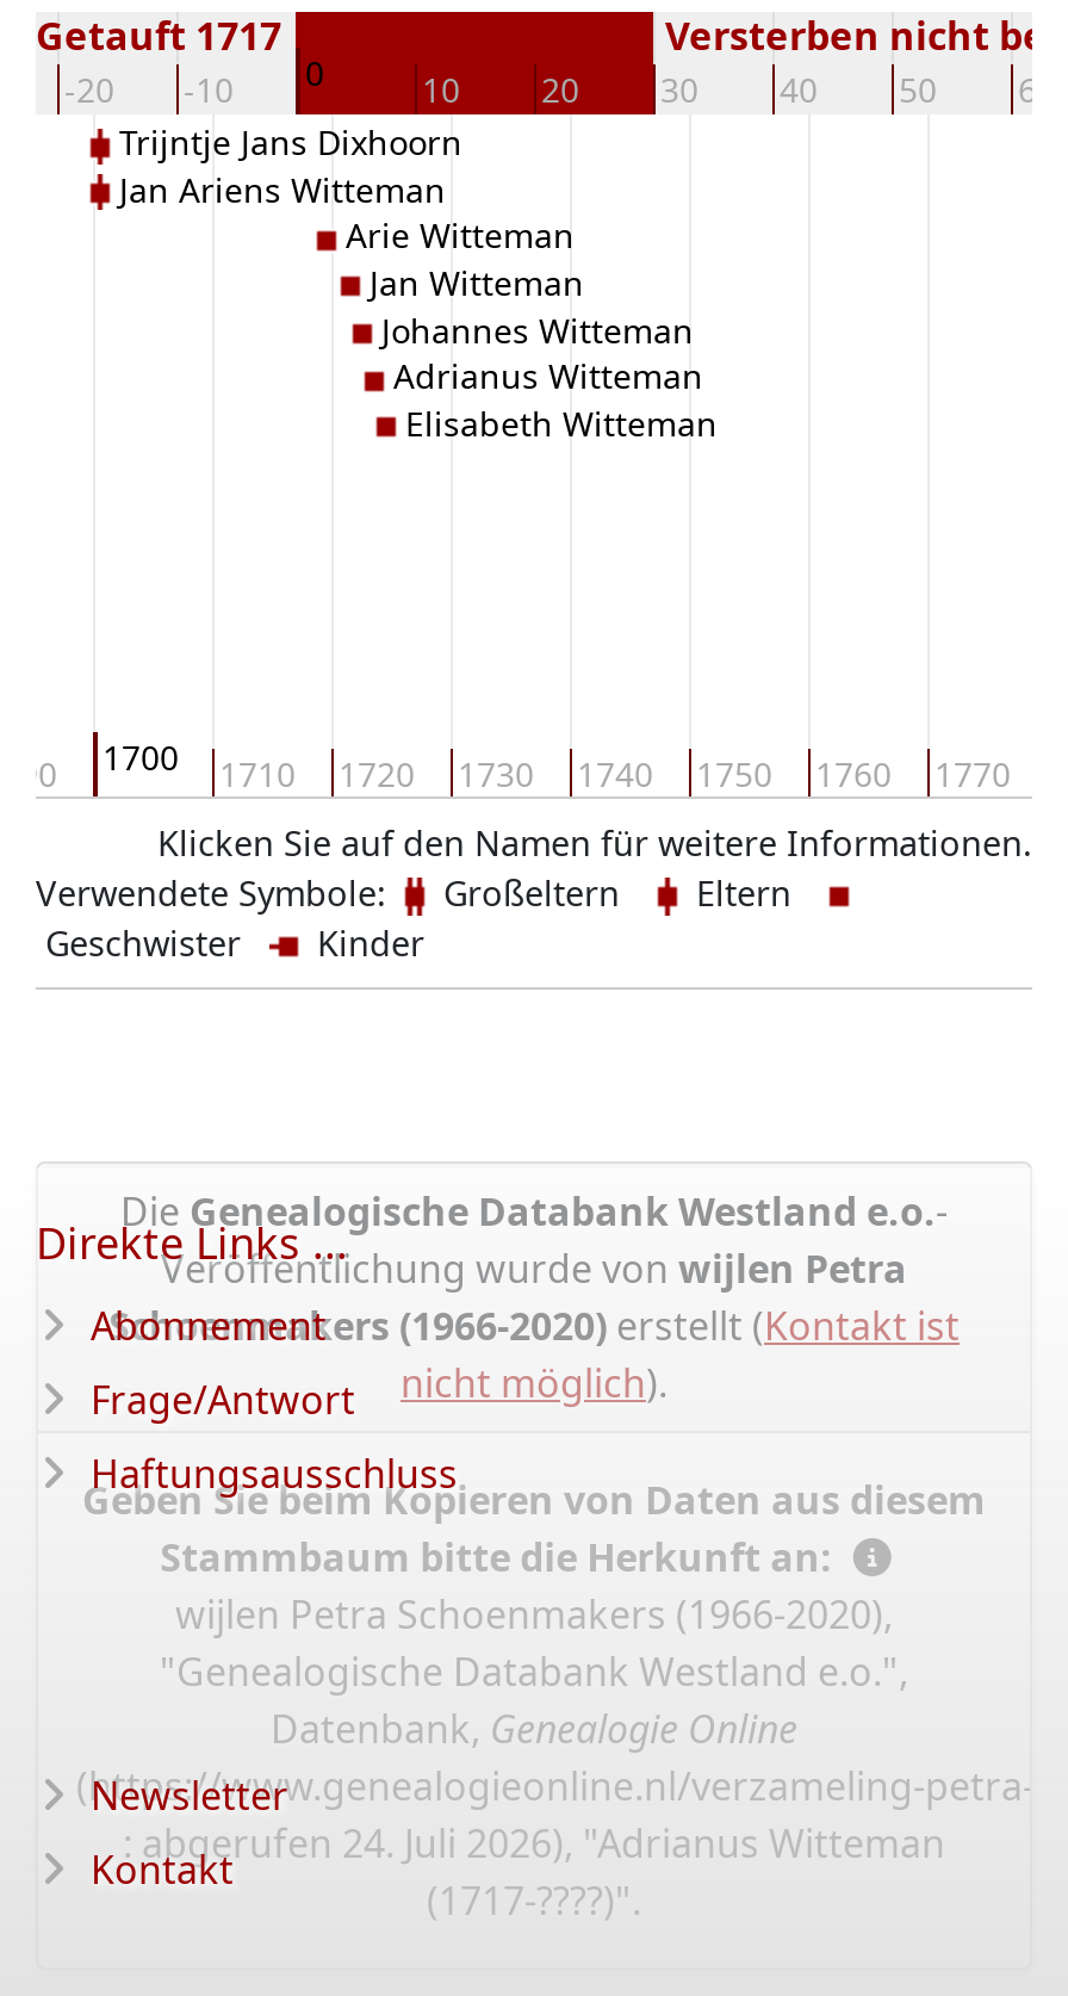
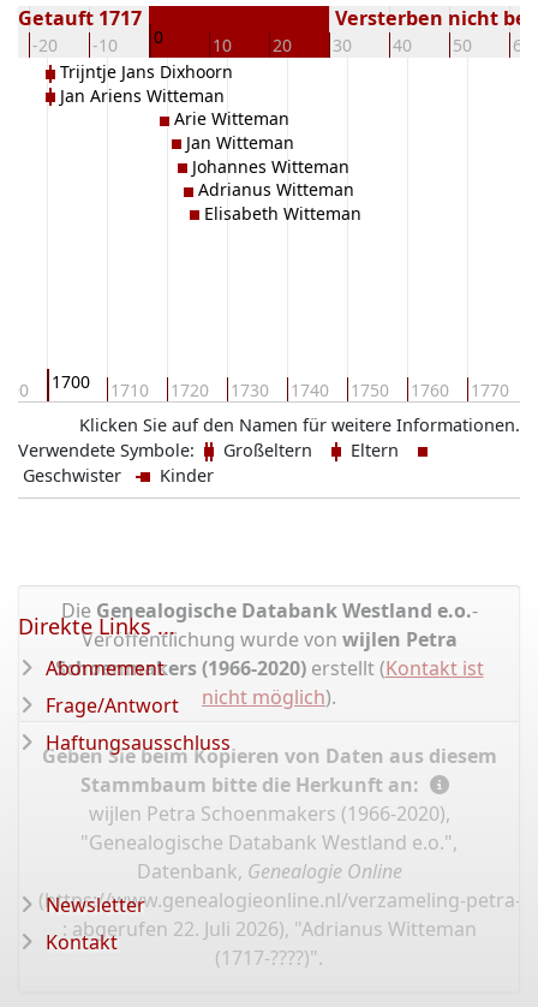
[123,1817,945,1870] : abgerufen 24. Juli 2026), "Adrianus Witteman -> [62,916,476,942] : abgerufen 22. Juli 2026), "Adrianus Witteman

